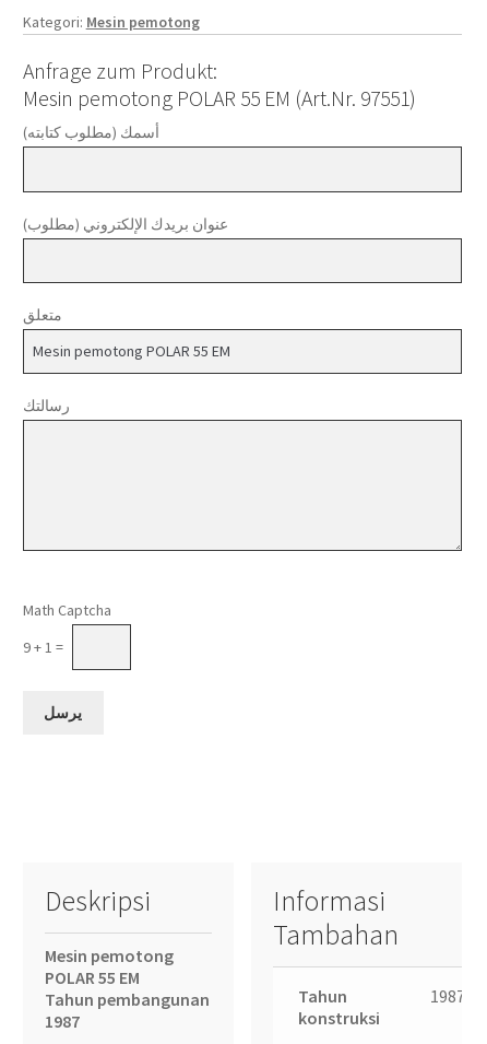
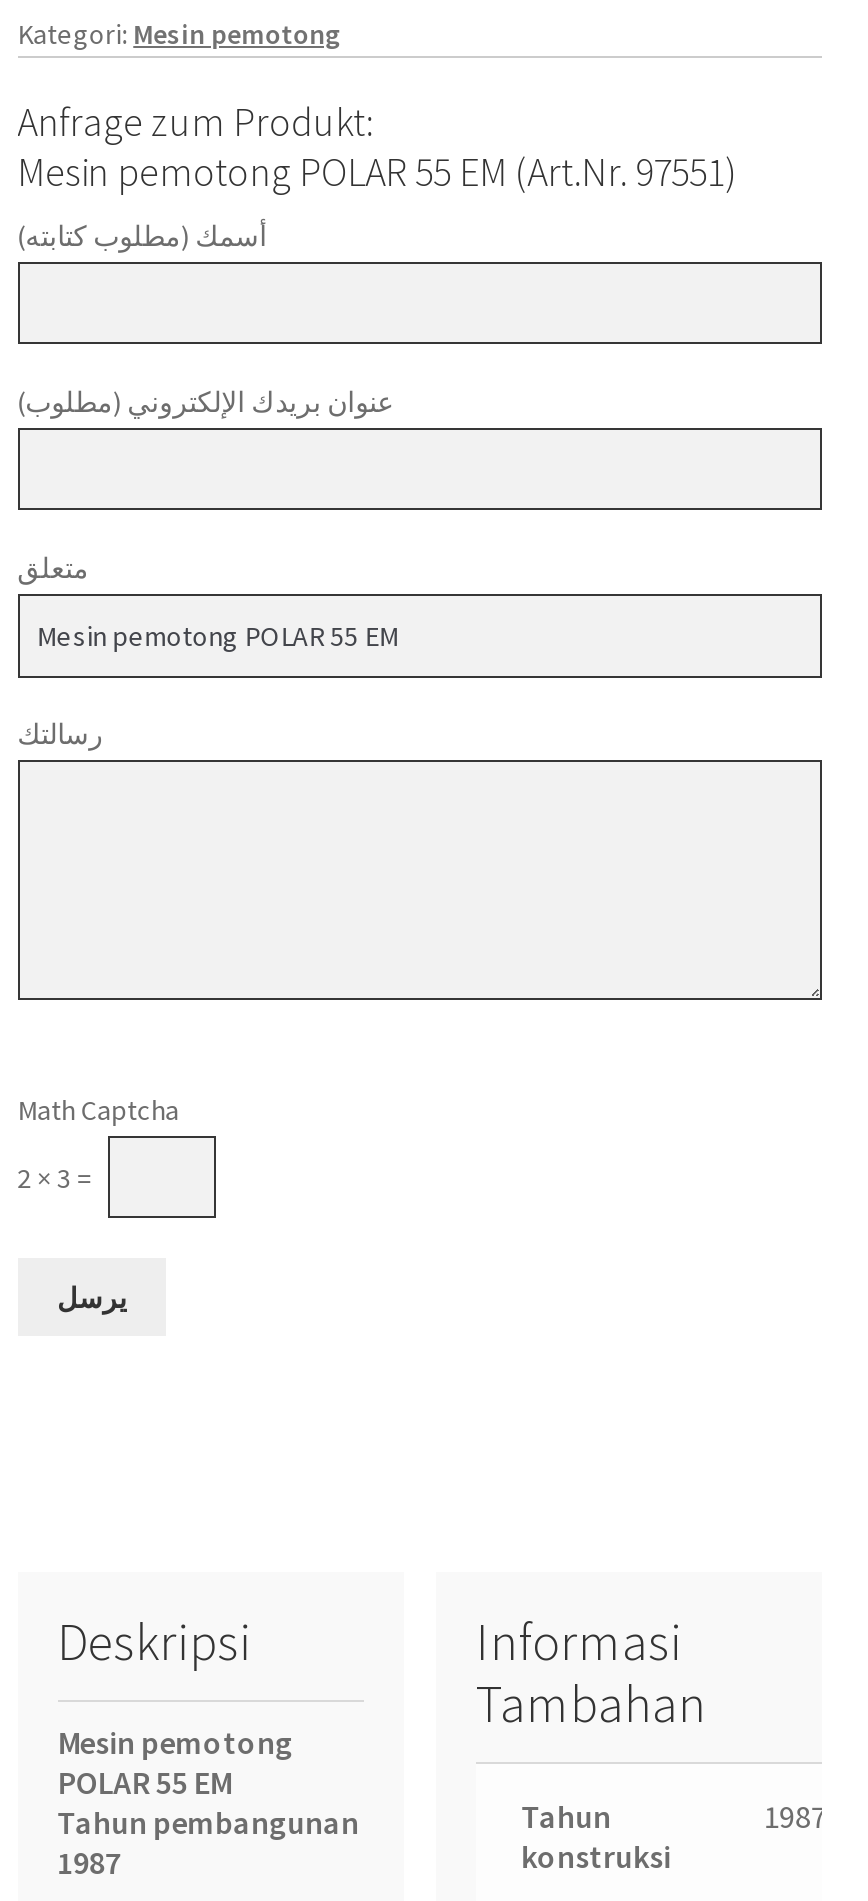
[22,637,63,657] 9 + 1 = -> [17,1159,91,1195] 2 × 3 =

